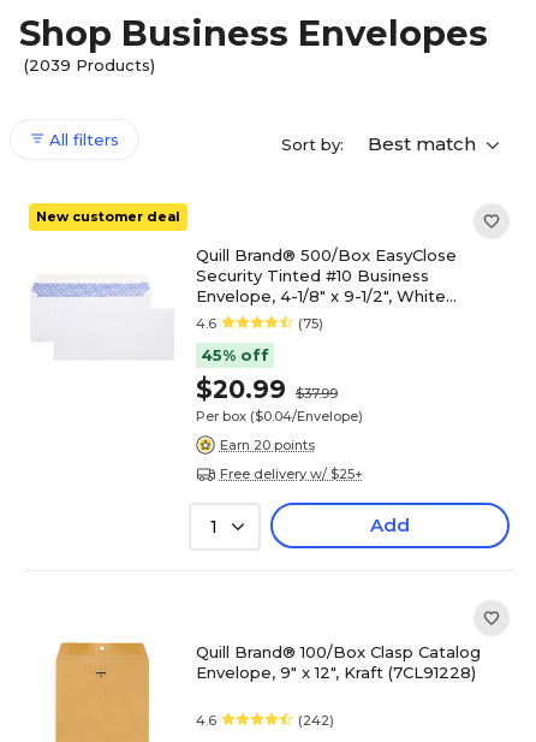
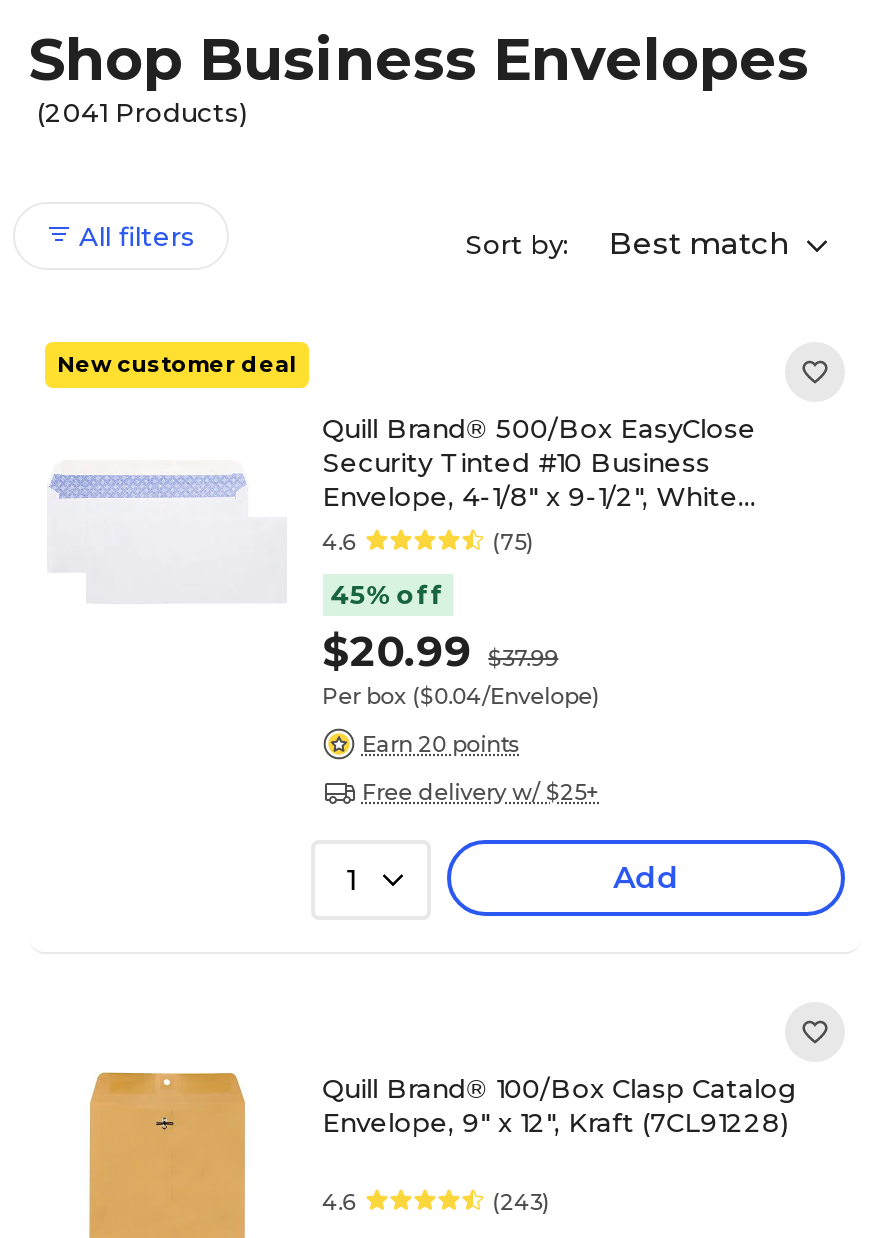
[19,55,155,75] (2039 Products) -> [29,96,247,128] (2041 Products)
[298,712,334,729] (242) -> [492,1188,550,1216] (243)

